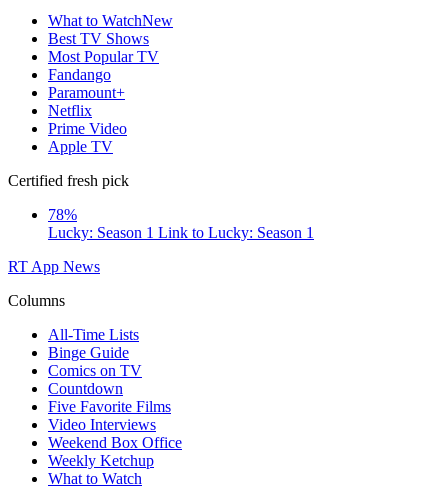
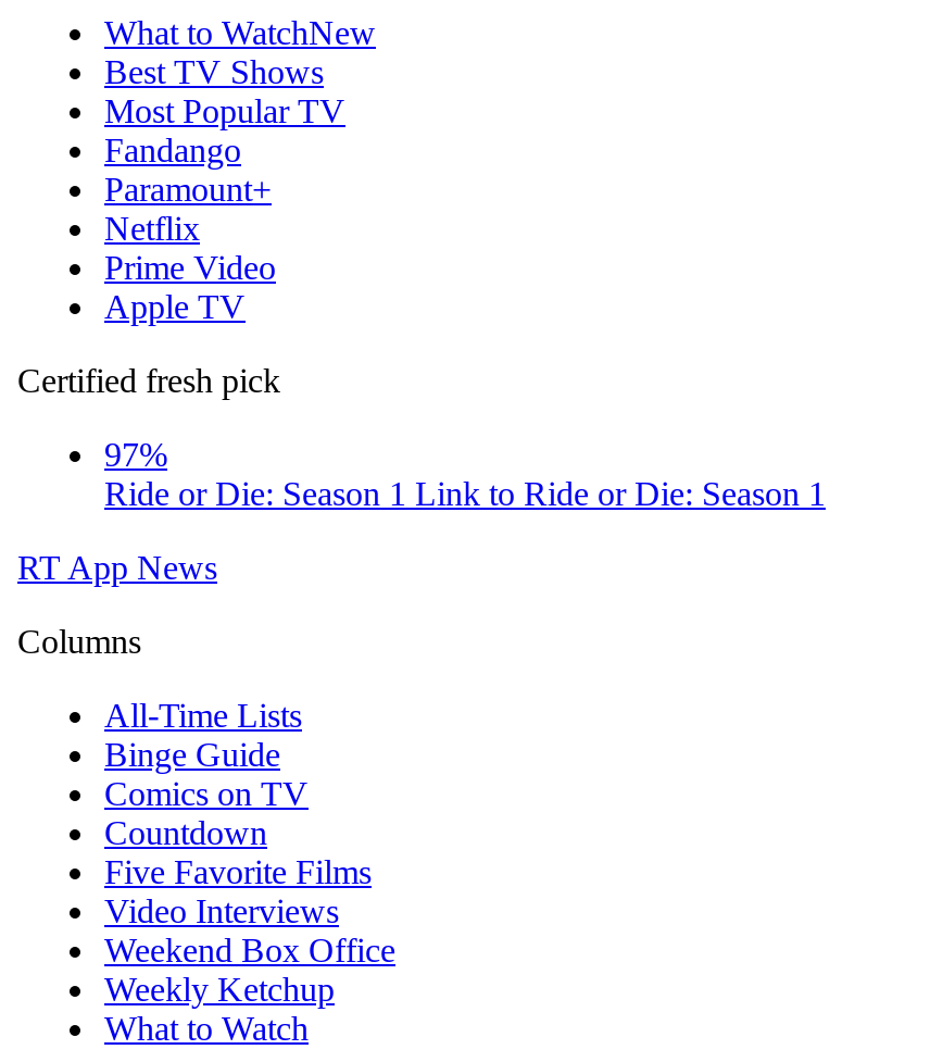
[48,206,314,241] 78% | Lucky: Season 1 Link to Lucky: Season 1 -> [104,436,826,512] 97% | Ride or Die: Season 1 Link to Ride or Die: Season 1

